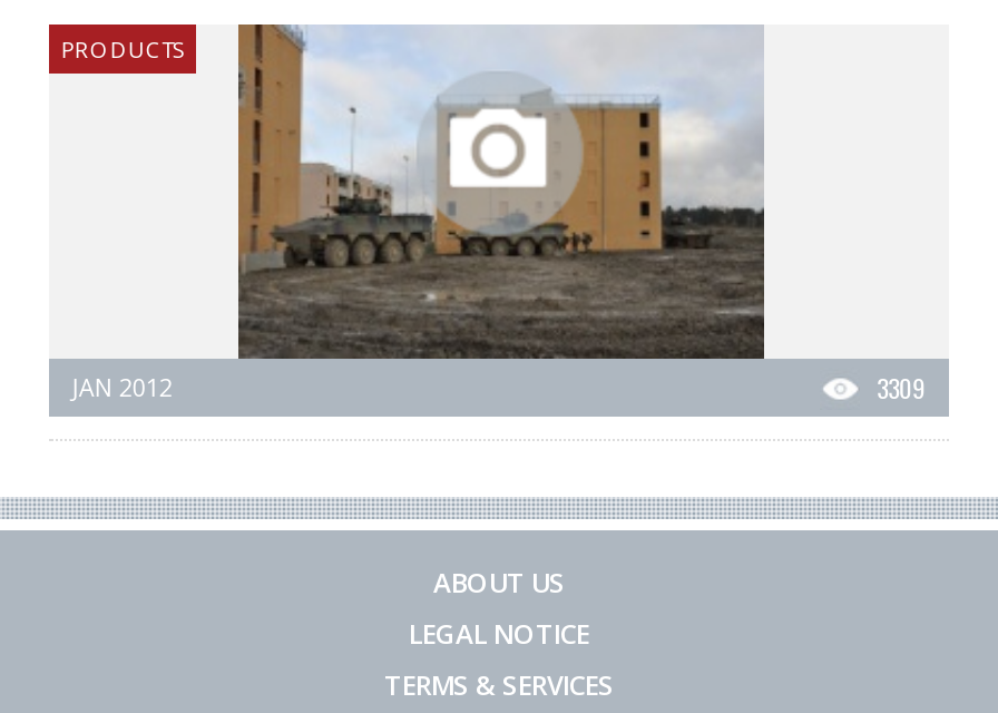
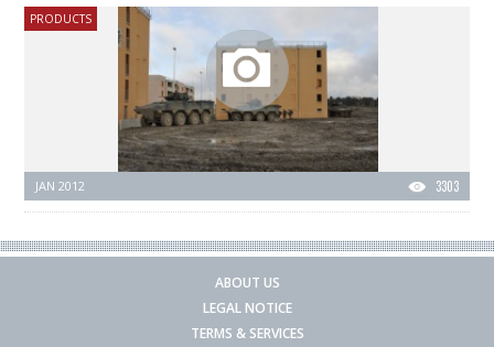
[870,370,926,406] 3309 -> [432,177,458,195] 3303

